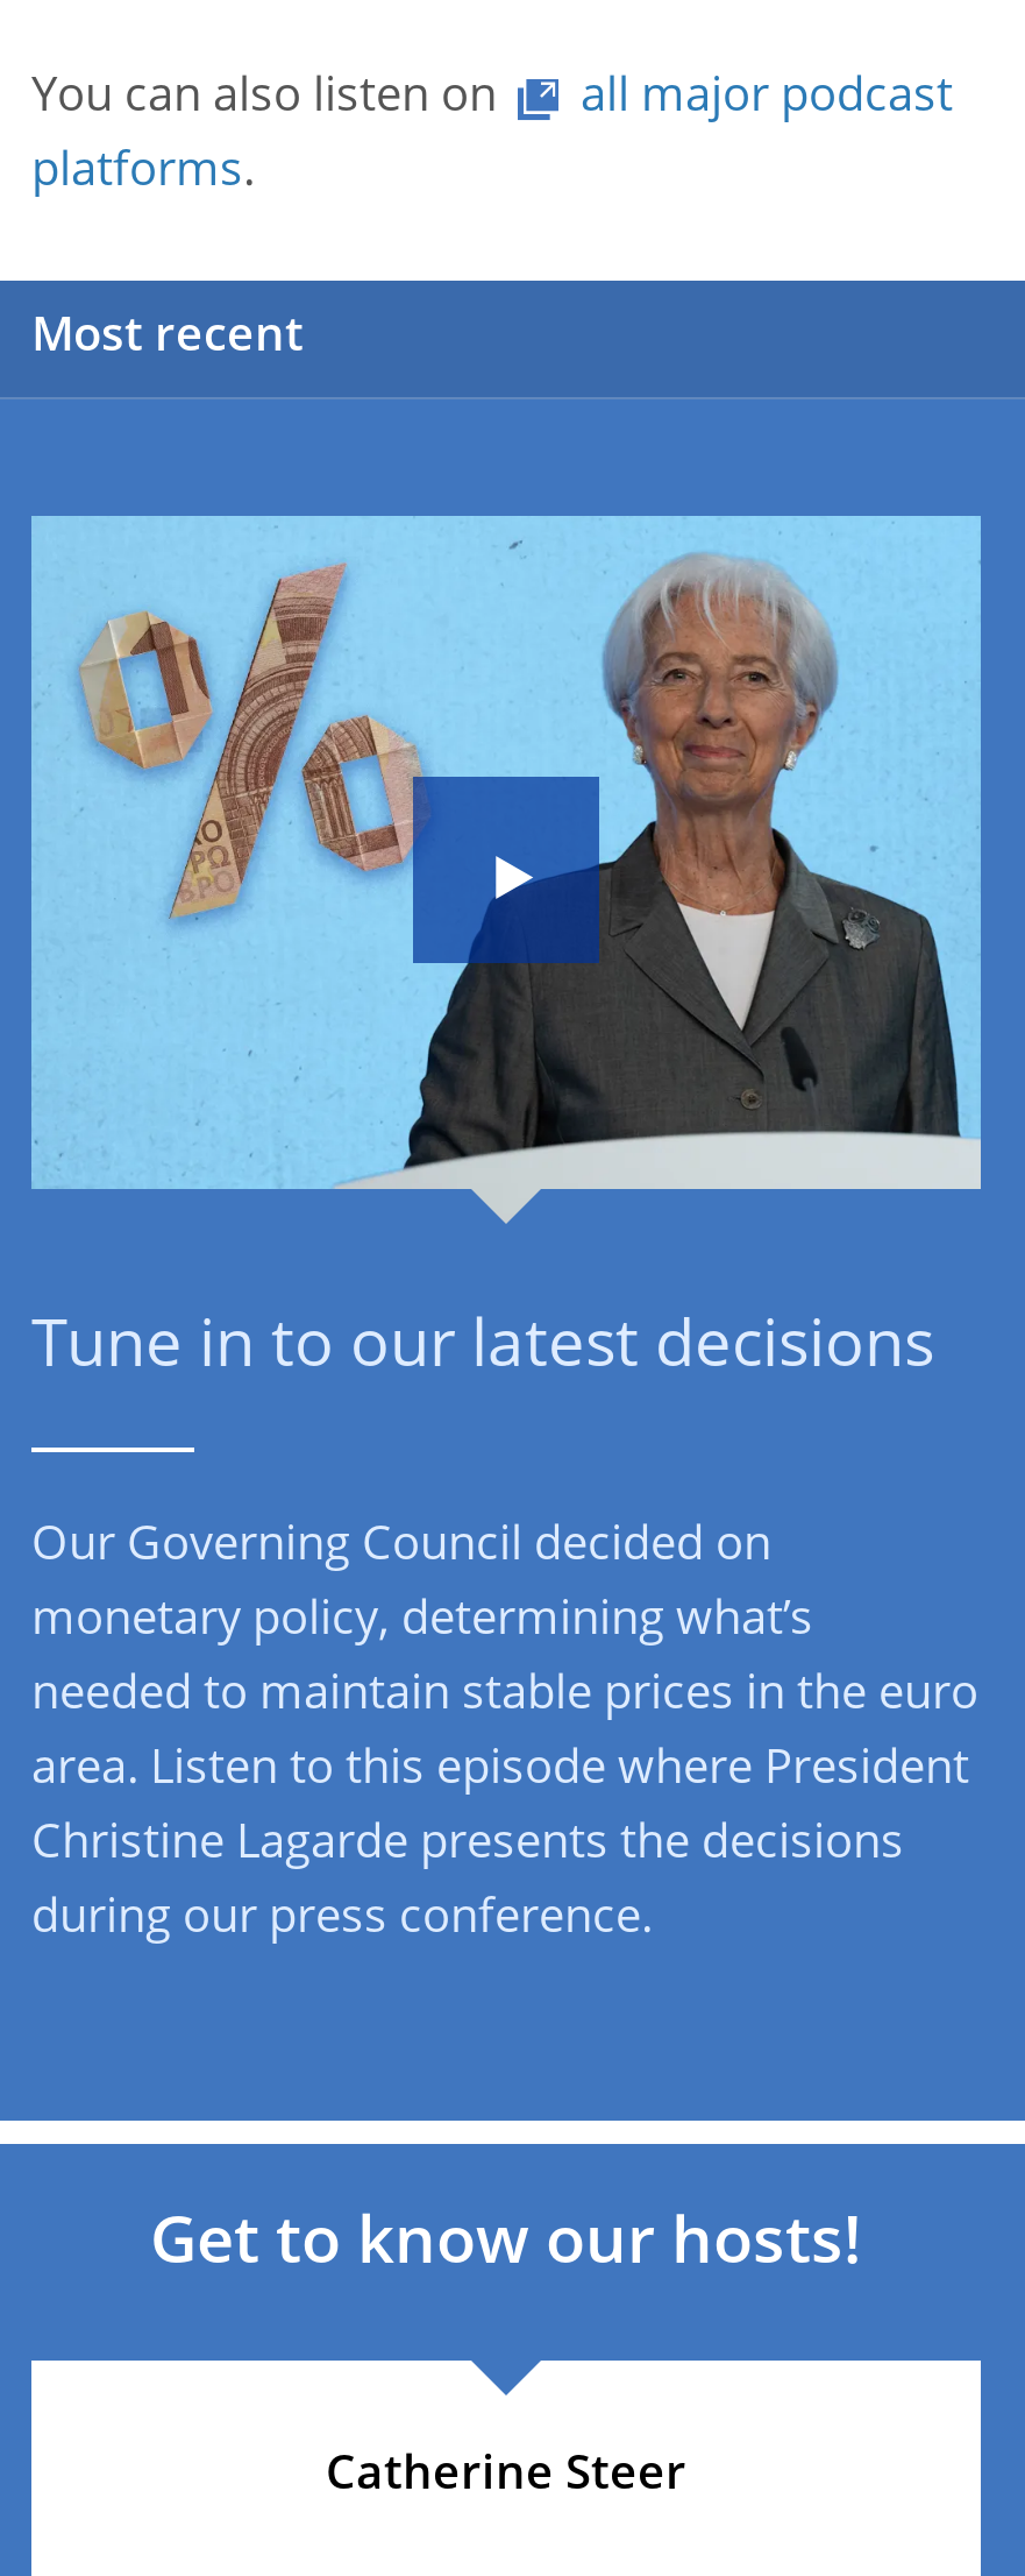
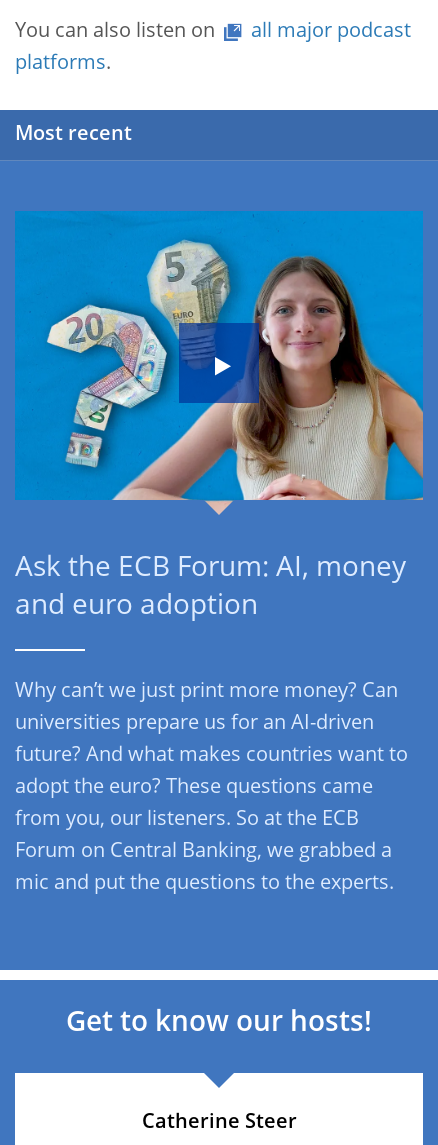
[29,514,983,1189] [image] -> [15,211,424,510] [image]
[31,1317,978,1943] Tune in to our latest decisions | Our Governing Council decided on | monetary policy, determining what’s | needed to maintain stable prices in the euro | area. Listen to this episode where President | Christine Lagarde presents the decisions | during our press conference. -> [15,555,408,894] Ask the ECB Forum: AI, money | and euro adoption | Why can’t we just print more money? Can | universities prepare us for an AI-driven | future? And what makes countries want to | adopt the euro? These questions came | from you, our listeners. So at the ECB | Forum on Central Banking, we grabbed a | mic and put the questions to the experts.

